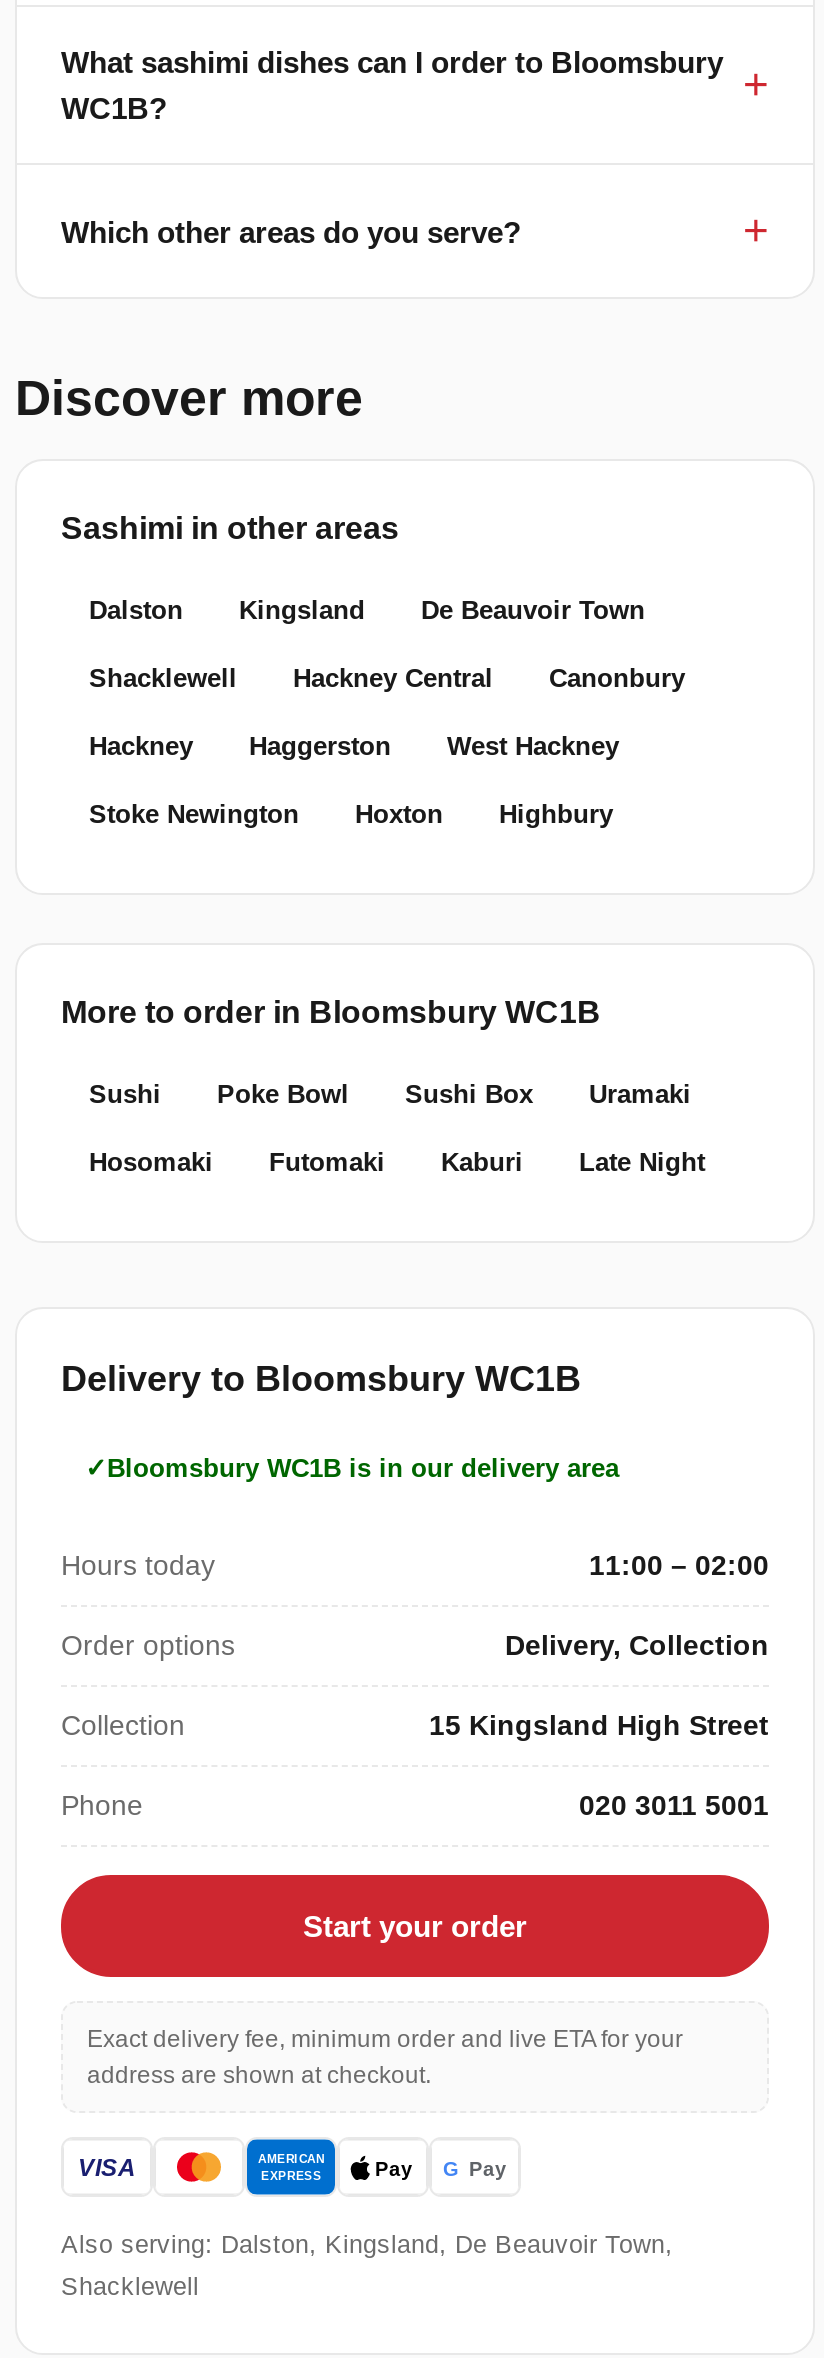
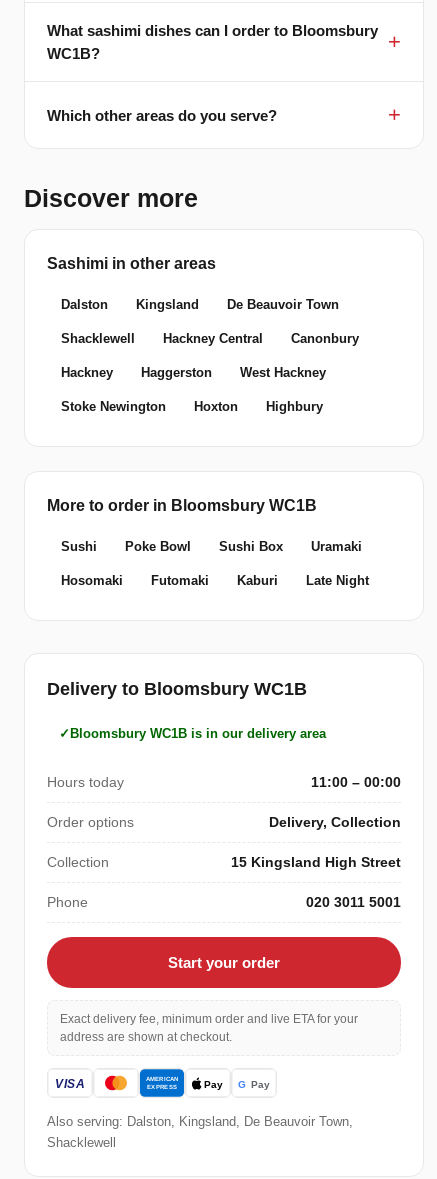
[589,1549,769,1581] 11:00 – 02:00 -> [311,774,401,790] 11:00 – 00:00

